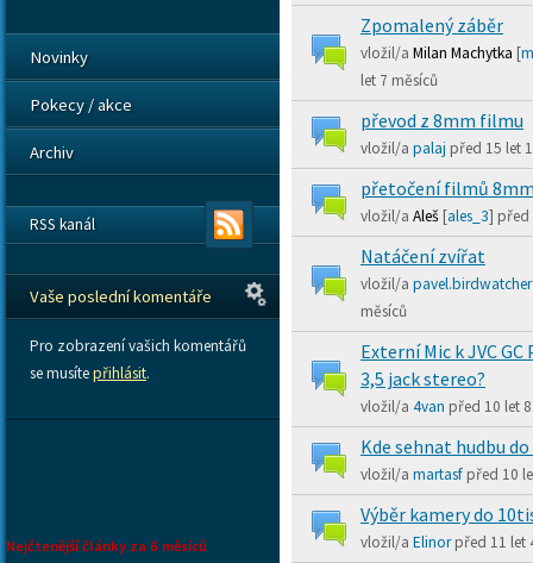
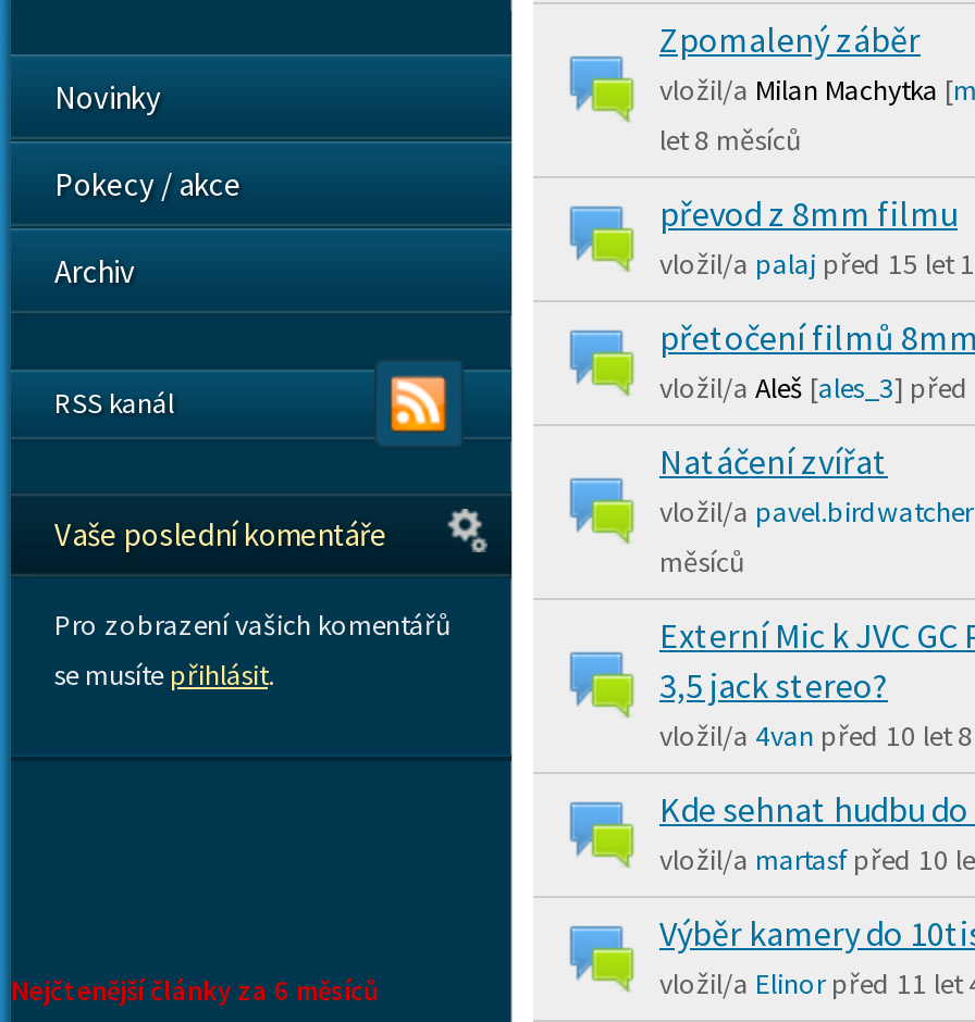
[360,70,438,90] let 7 měsíců -> [659,122,801,159] let 8 měsíců

